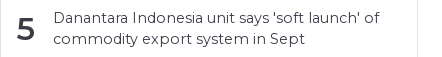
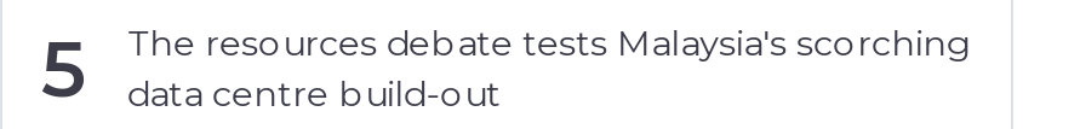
[53,9,379,48] Danantara Indonesia unit says 'soft launch' of | commodity export system in Sept -> [128,21,971,115] The resources debate tests Malaysia's scorching | data centre build-out

